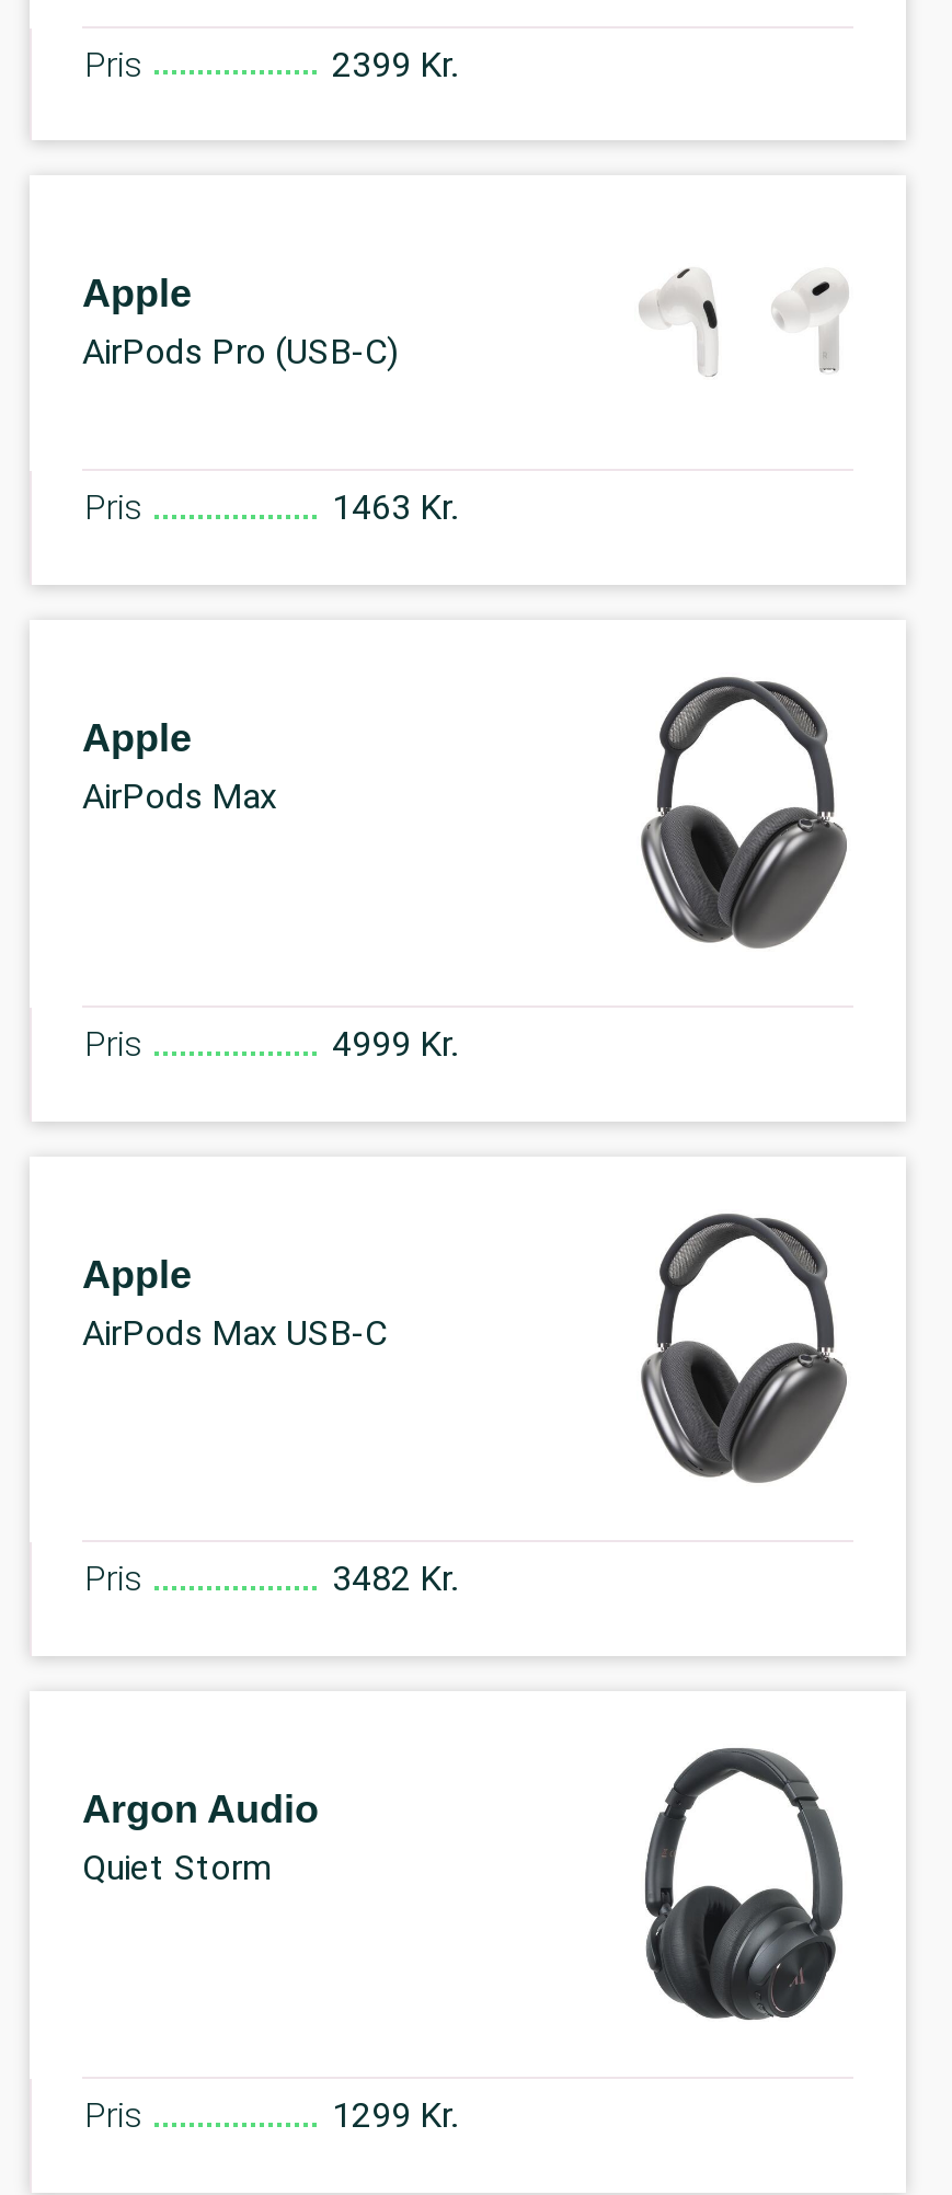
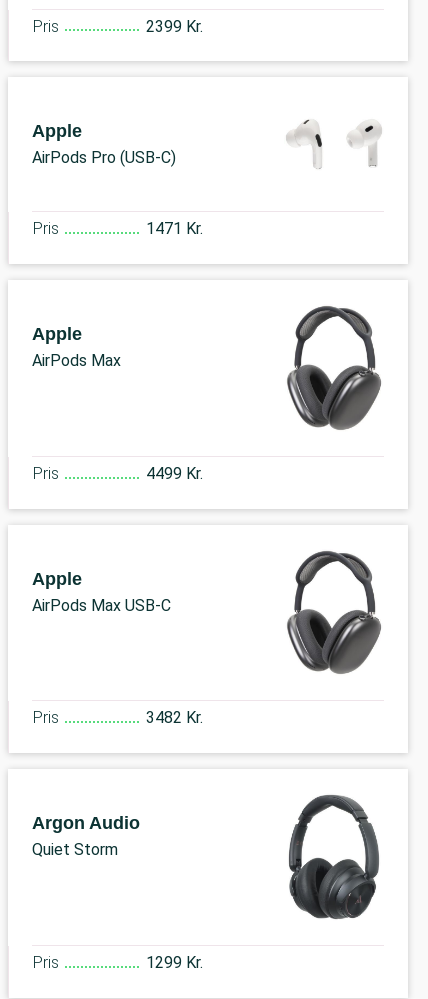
[332,487,457,529] 1463 Kr. -> [146,219,203,238] 1471 Kr.
[332,1023,457,1064] 4999 Kr. -> [146,464,203,483] 4499 Kr.

